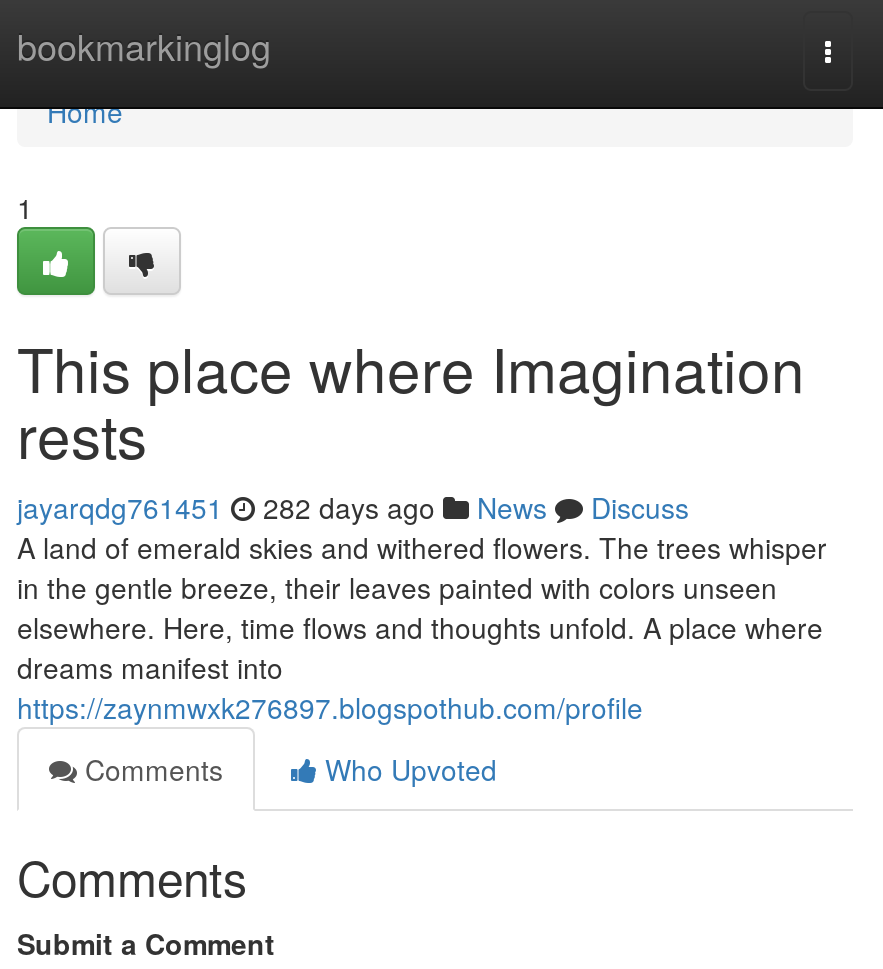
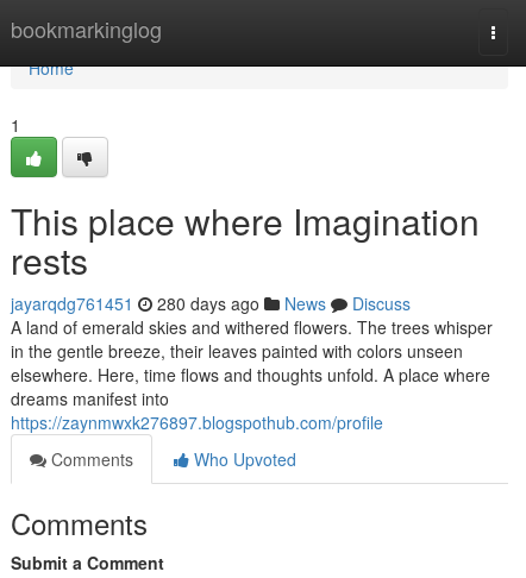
[17,487,689,527] jayarqdg761451 282 days ago News Discuss -> [11,291,411,315] jayarqdg761451 280 days ago News Discuss

